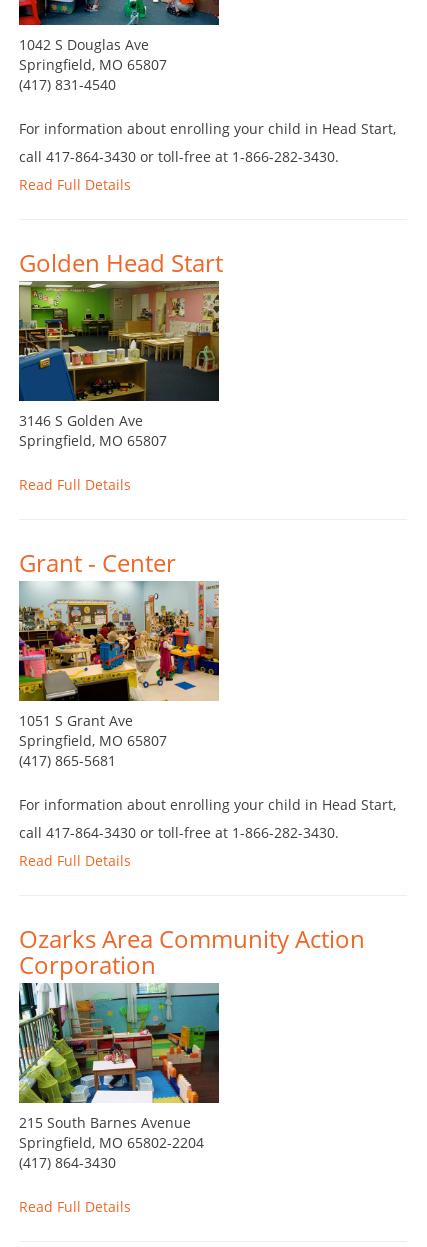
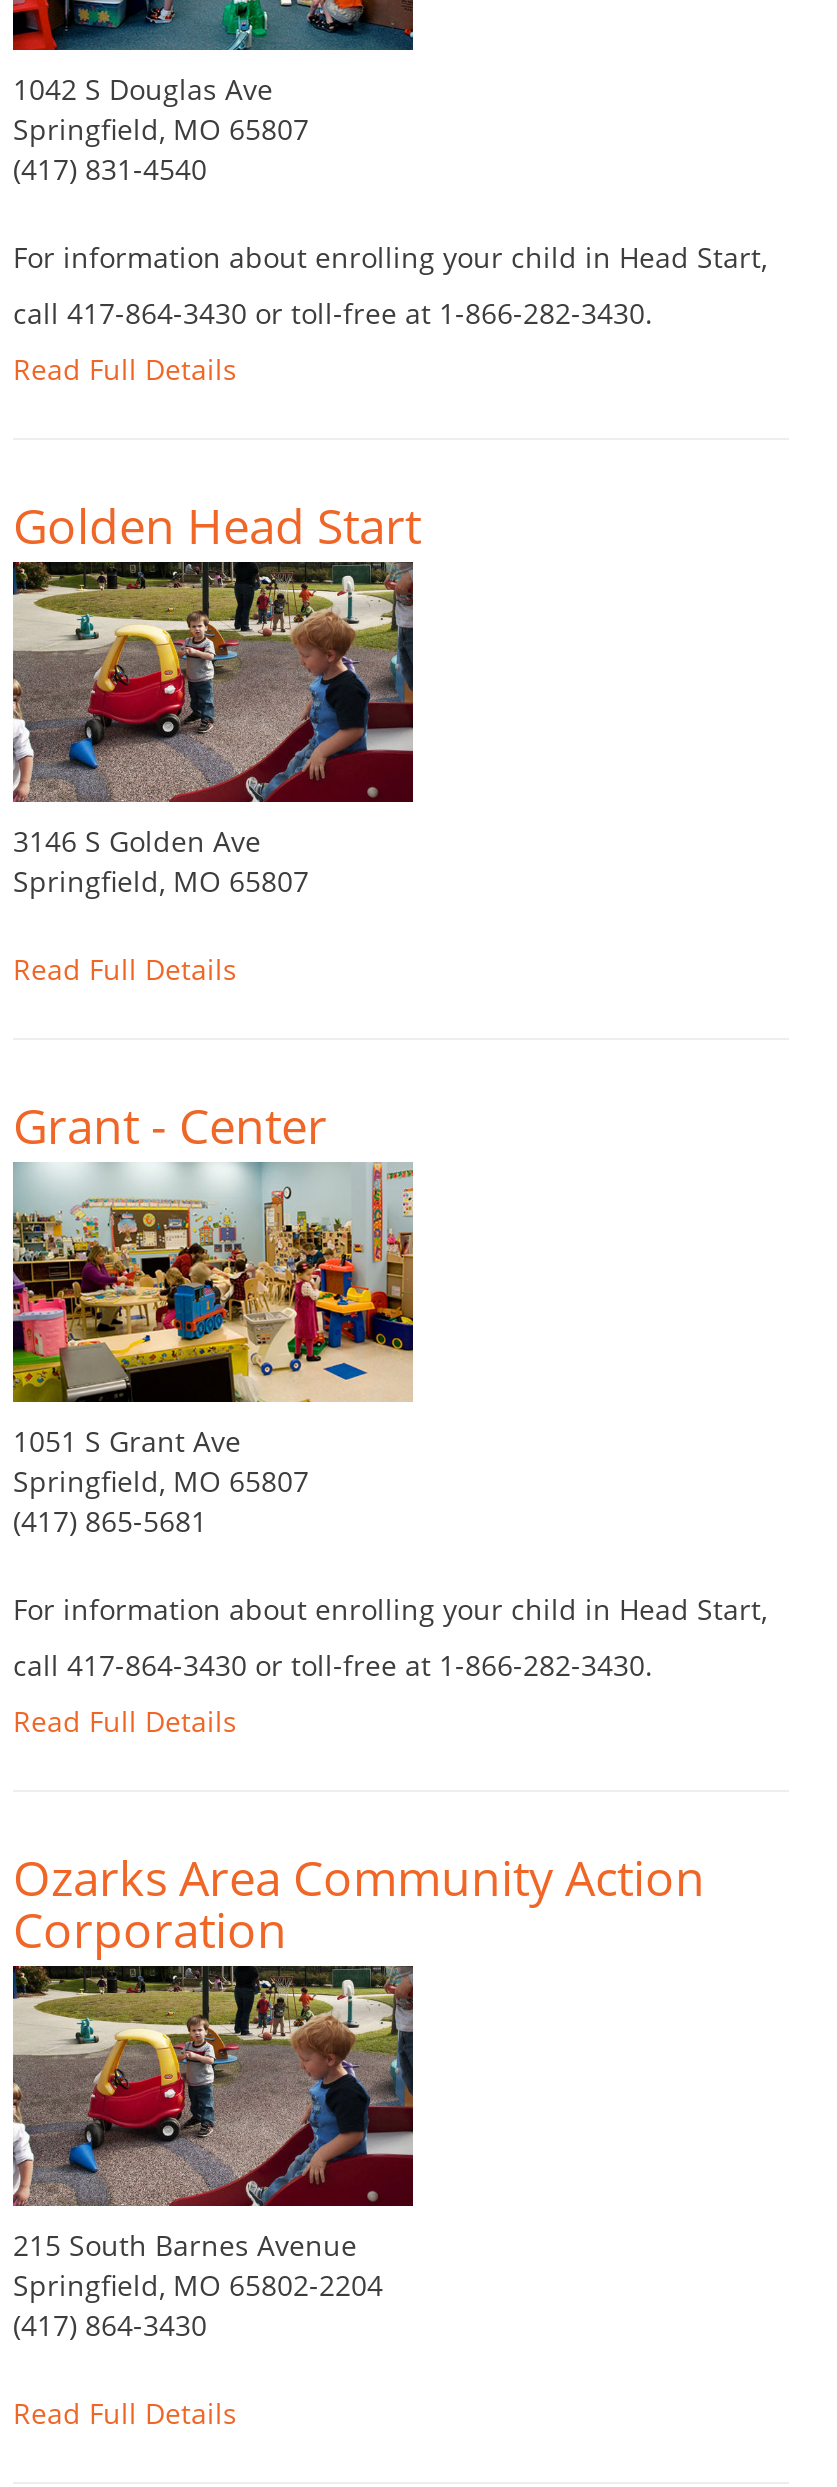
[18,282,220,402] [image] -> [11,564,415,804] [image]
[18,983,220,1104] [image] -> [11,1964,415,2208] [image]

